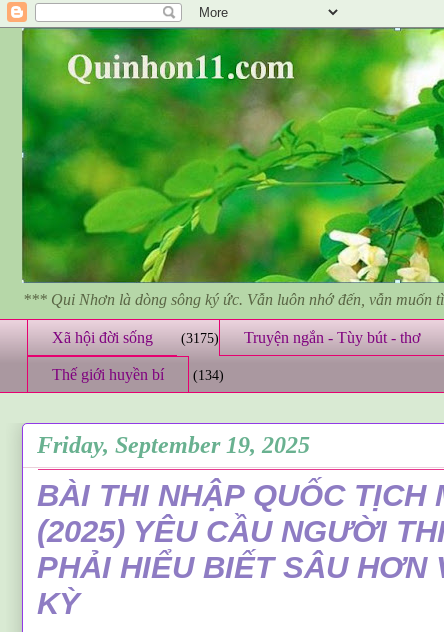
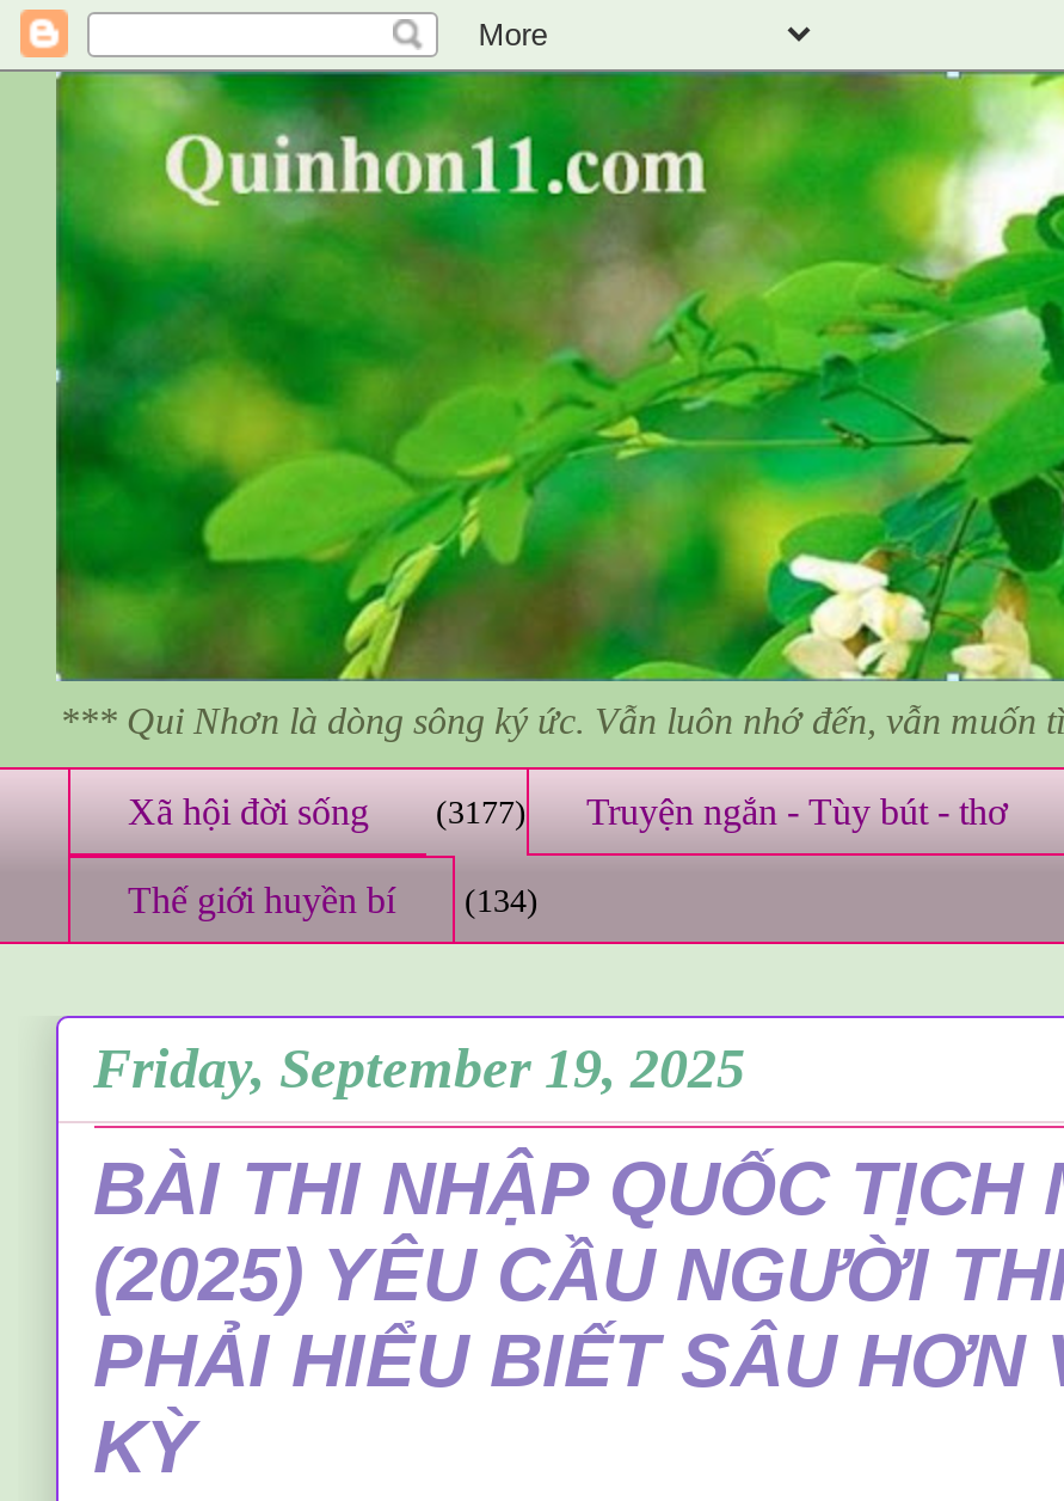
[52,329,420,346] Xã hội đời sống (3175) Truyện ngắn - Tùy bút - thơ -> [128,790,1007,831] Xã hội đời sống (3177) Truyện ngắn - Tùy bút - thơ

